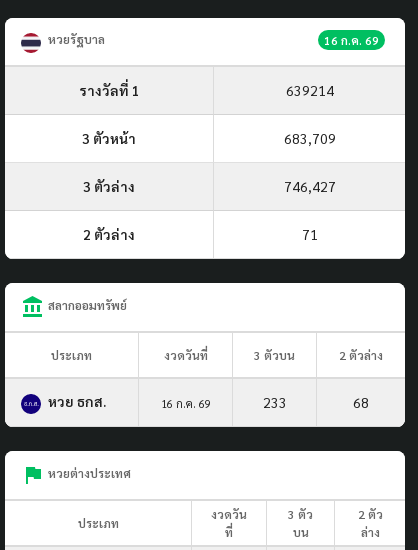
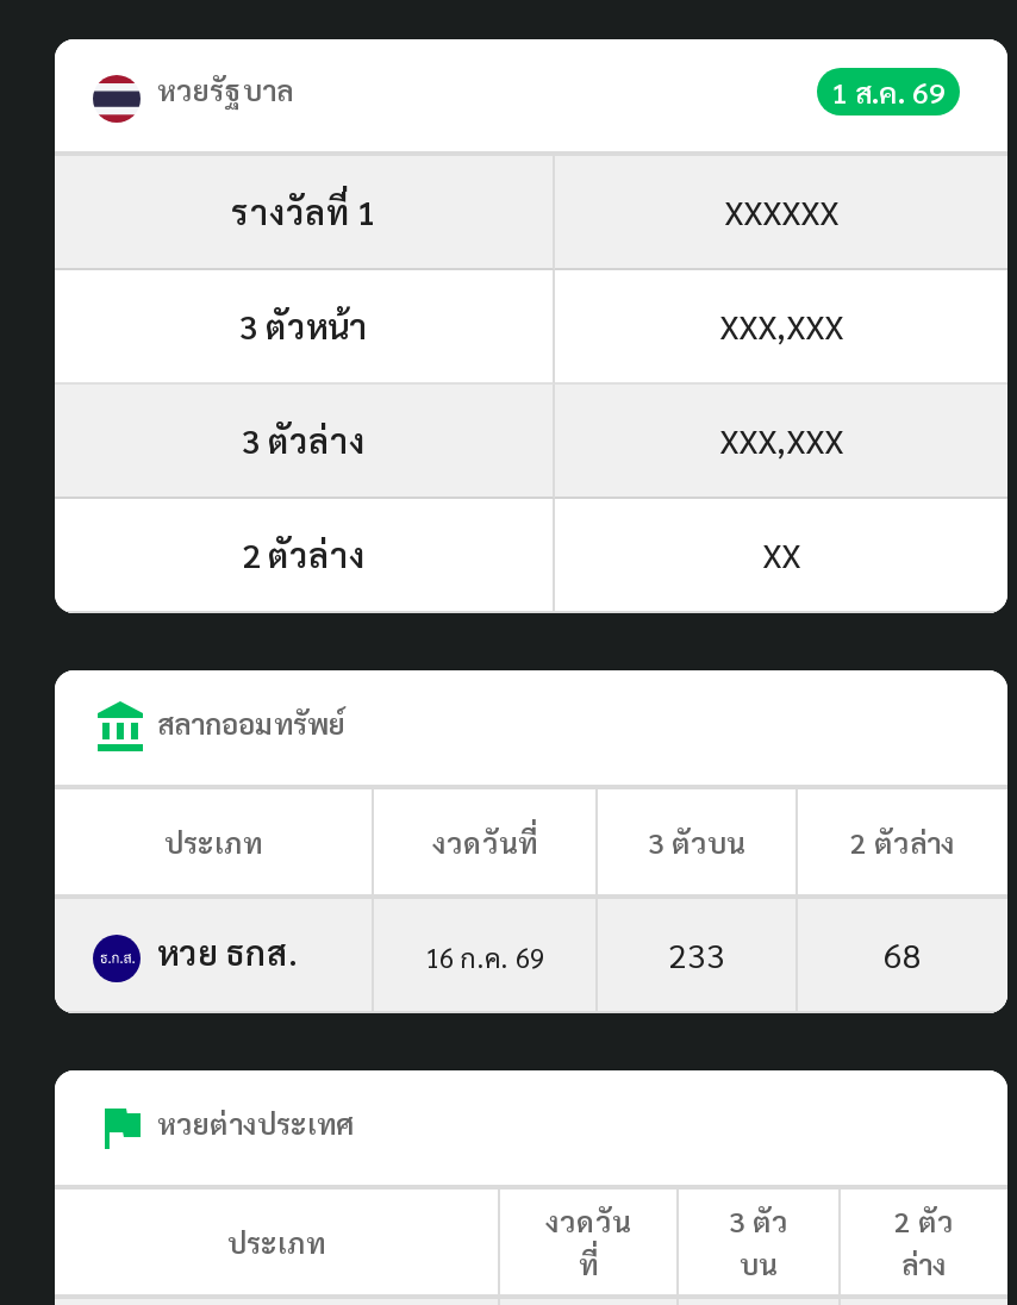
[324,32,379,48] 16 ก.ค. 69 -> [831,72,946,110] 1 ส.ค. 69
[285,81,333,99] 639214 -> [724,189,838,232] XXXXXX
[283,129,335,147] 683,709 -> [719,303,843,346] XXX,XXX
[283,177,335,195] 746,427 -> [719,417,843,460] XXX,XXX
[301,225,317,243] 71 -> [762,532,800,575] XX

